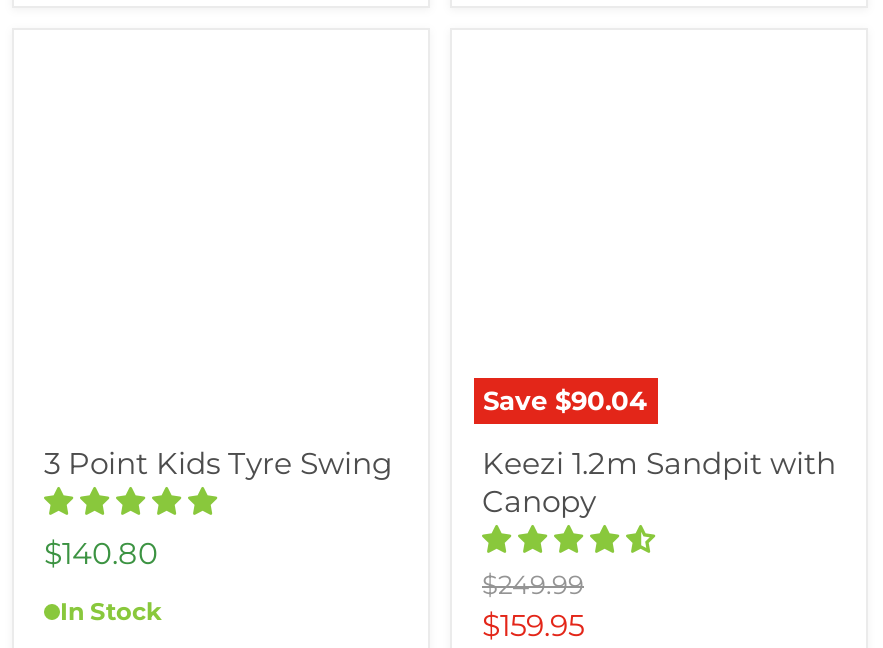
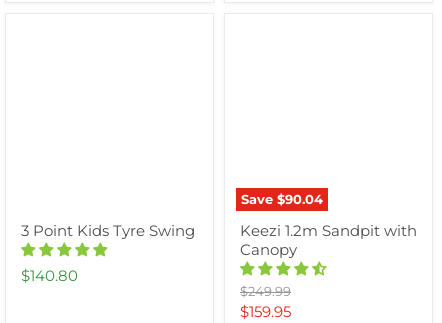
[60,596,162,626] In Stock -> none

